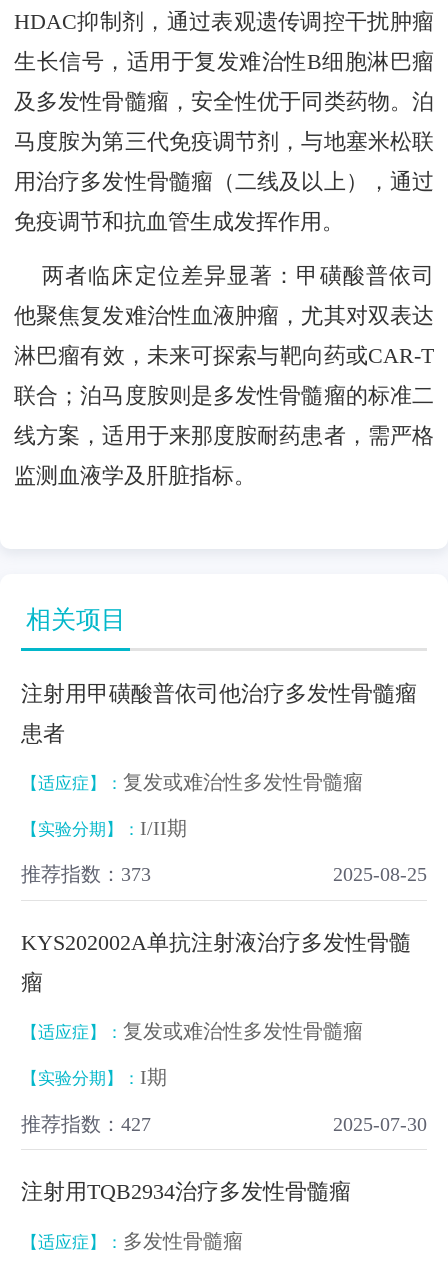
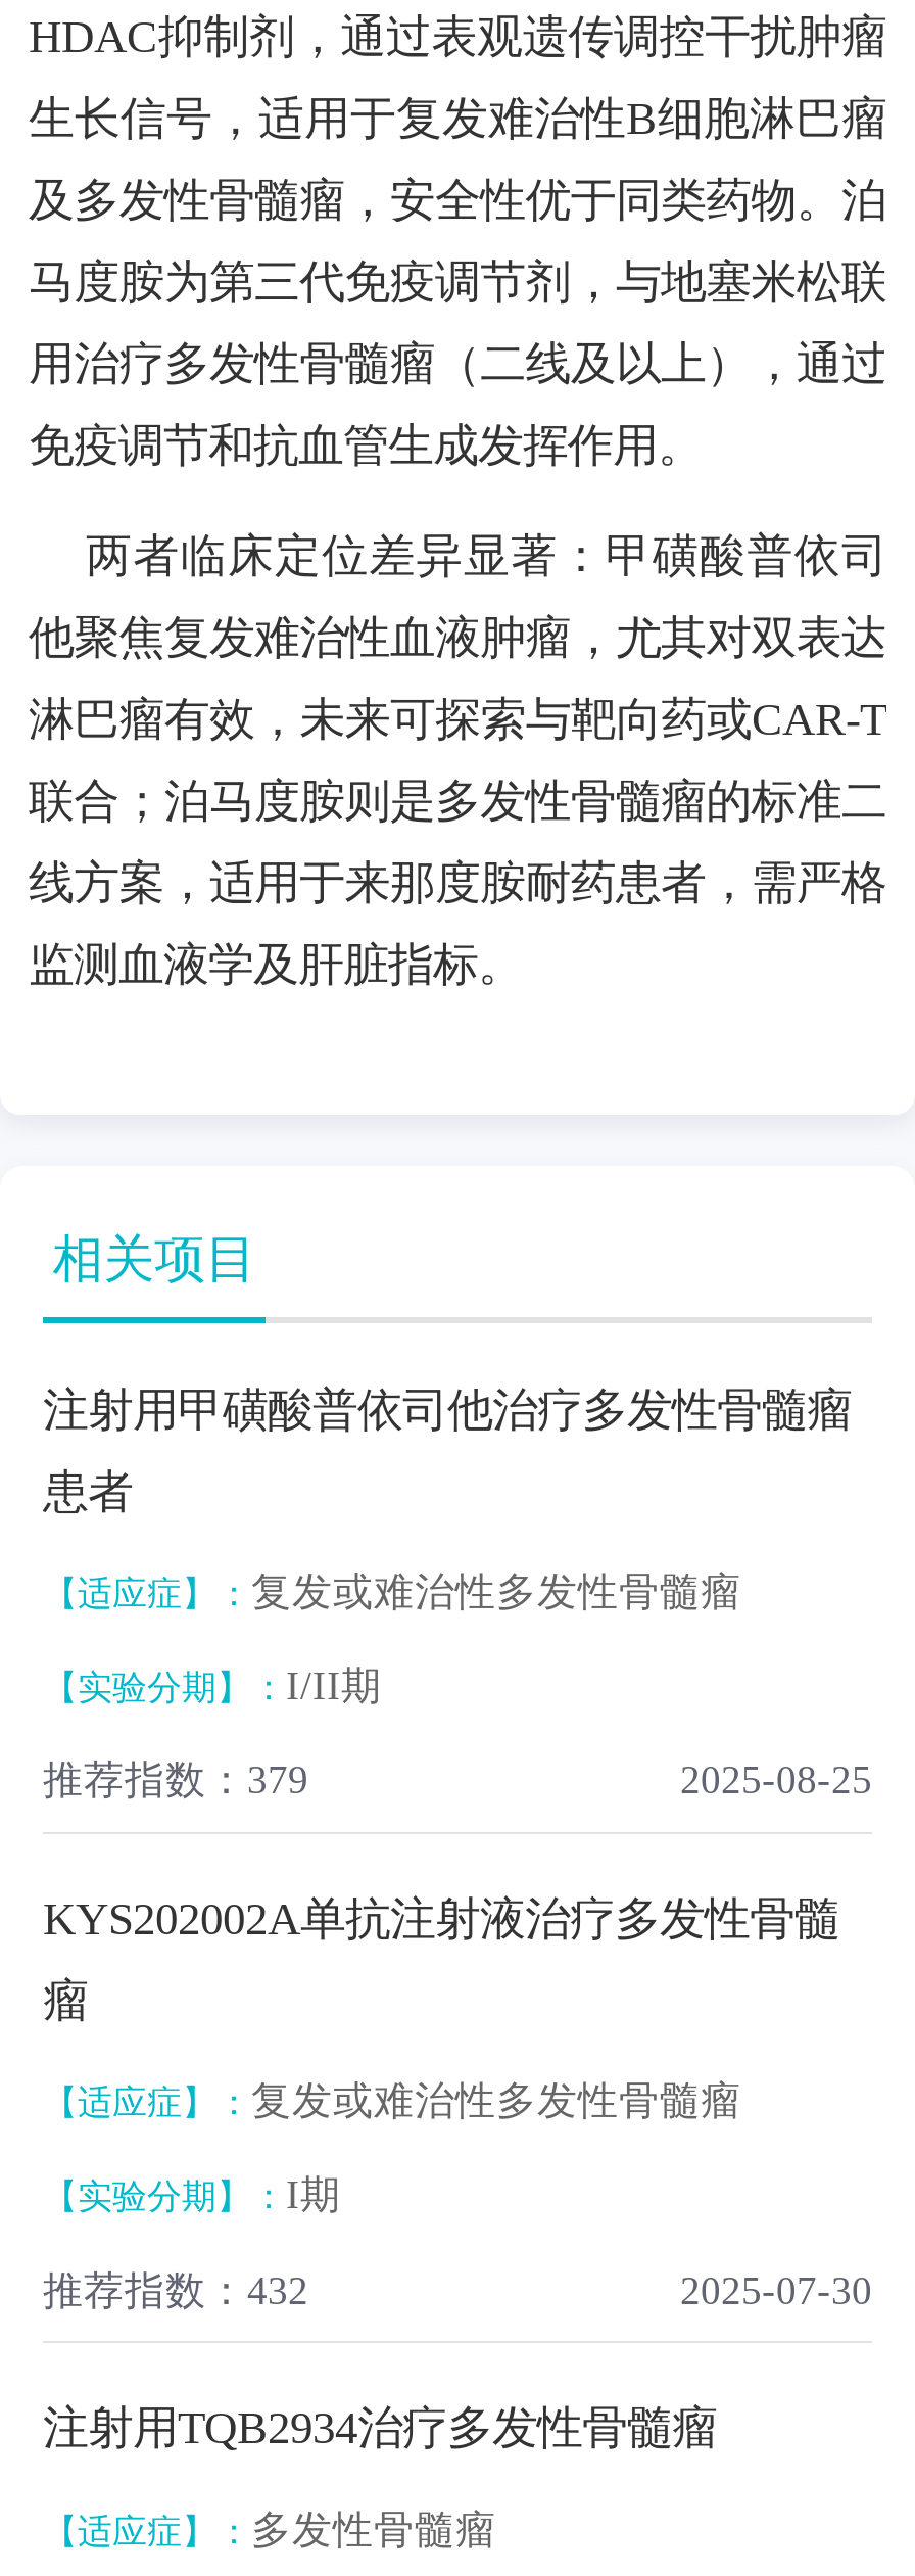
[21,864,151,885] 推荐指数：373 -> [43,1759,308,1802] 推荐指数：379
[21,1113,151,1134] 推荐指数：427 -> [43,2268,308,2311] 推荐指数：432

